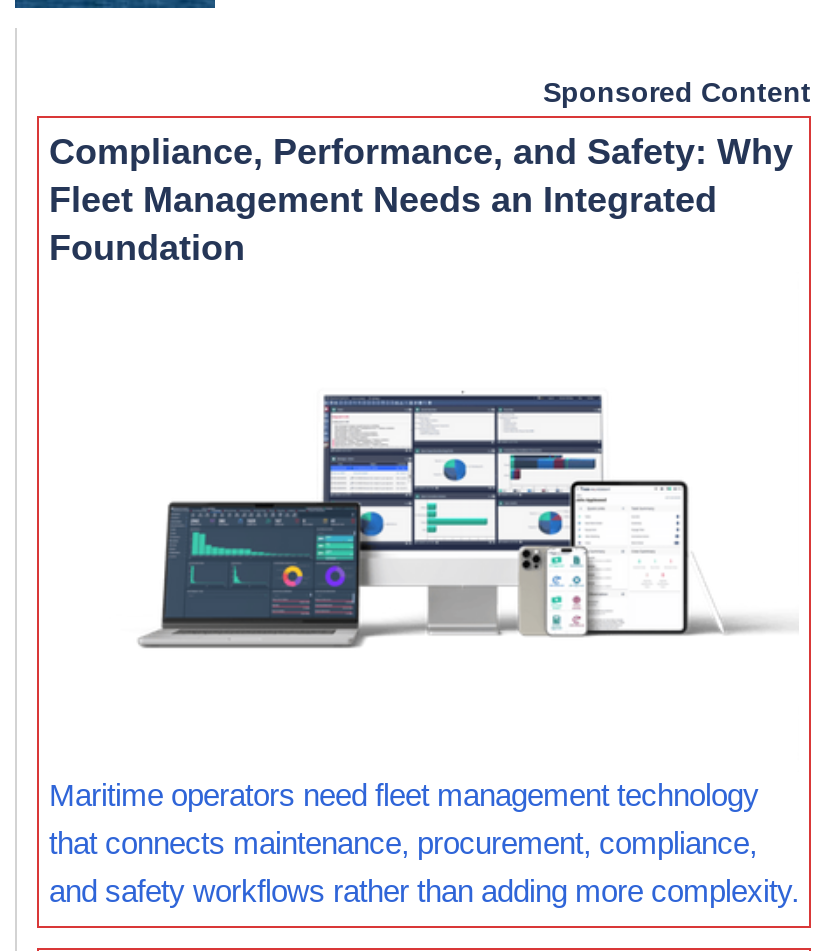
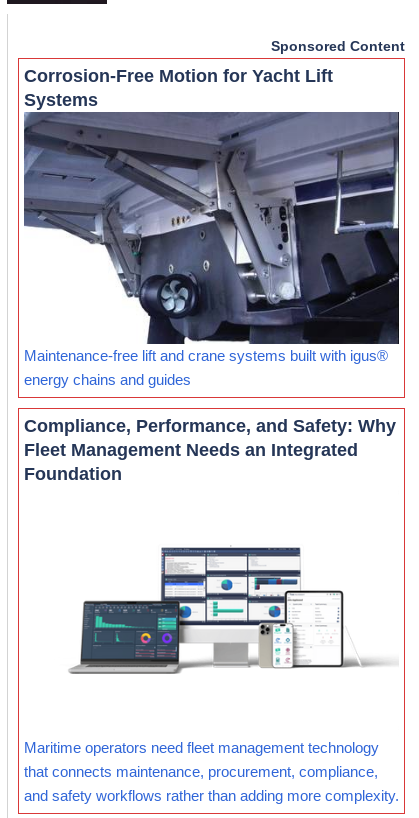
none -> [23,111,400,388] [image] | Maintenance-free lift and crane systems built with igus® | energy chains and guides
none -> [24,66,333,110] Corrosion-Free Motion for Yacht Lift | Systems

